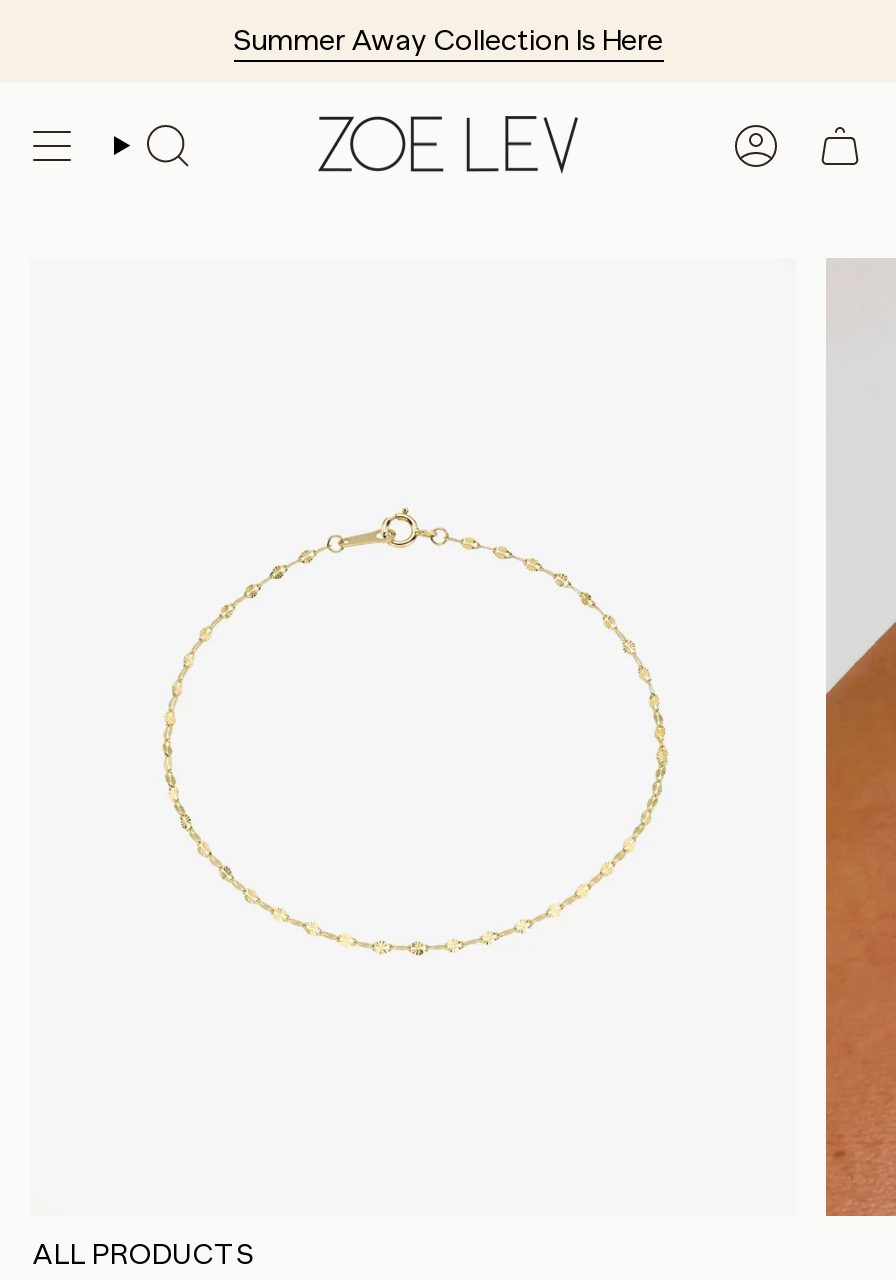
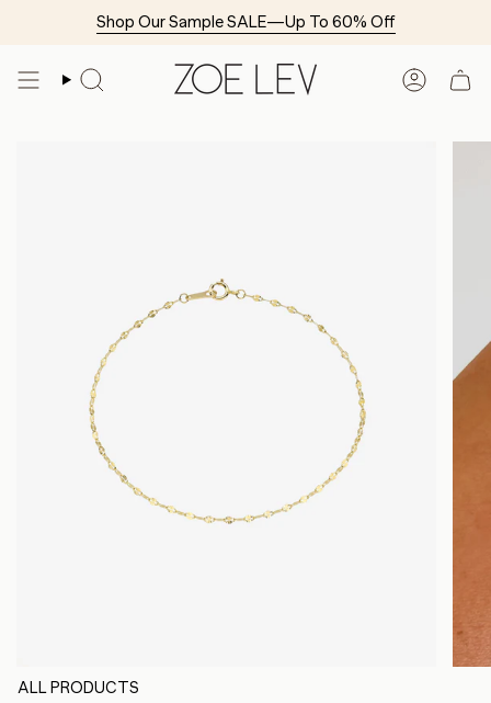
[233,22,663,58] Summer Away Collection Is Here -> [96,12,395,32] Shop Our Sample SALE—Up To 60% Off

